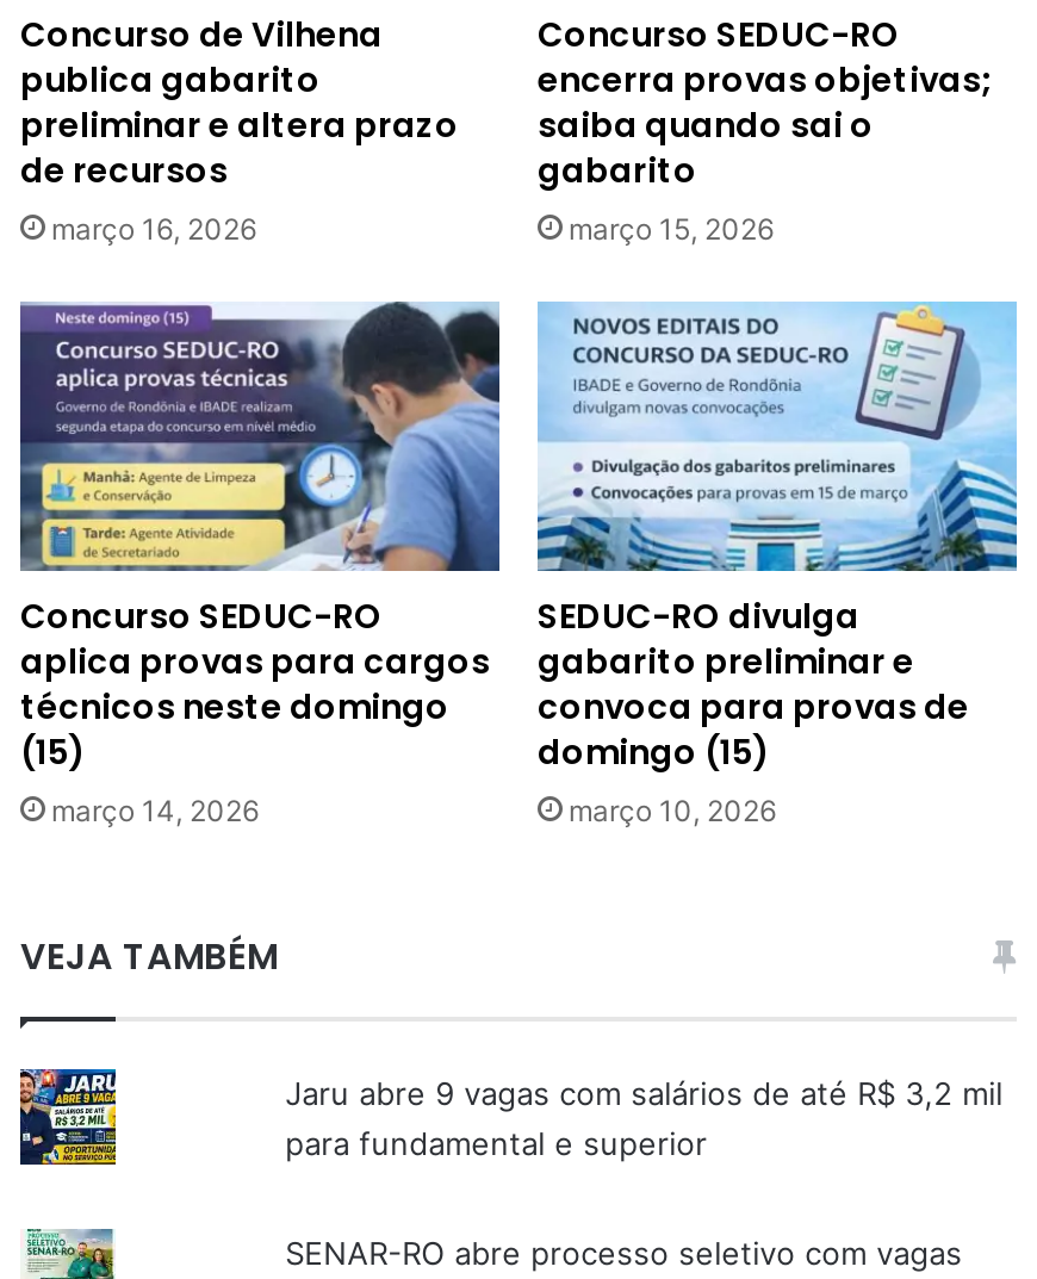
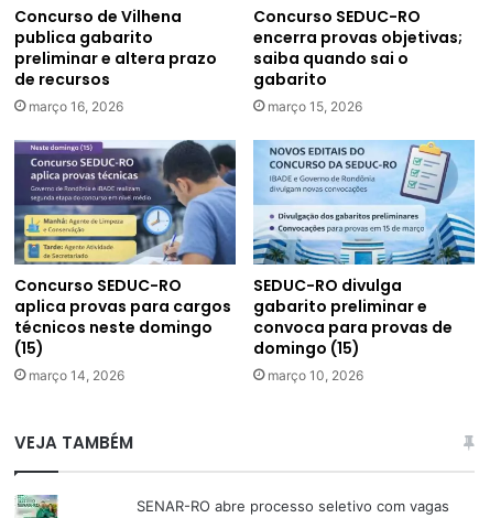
[18,1067,118,1181] [image] -> none
[285,1075,1003,1163] Jaru abre 9 vagas com salários de até R$ 3,2 mil | para fundamental e superior -> none

